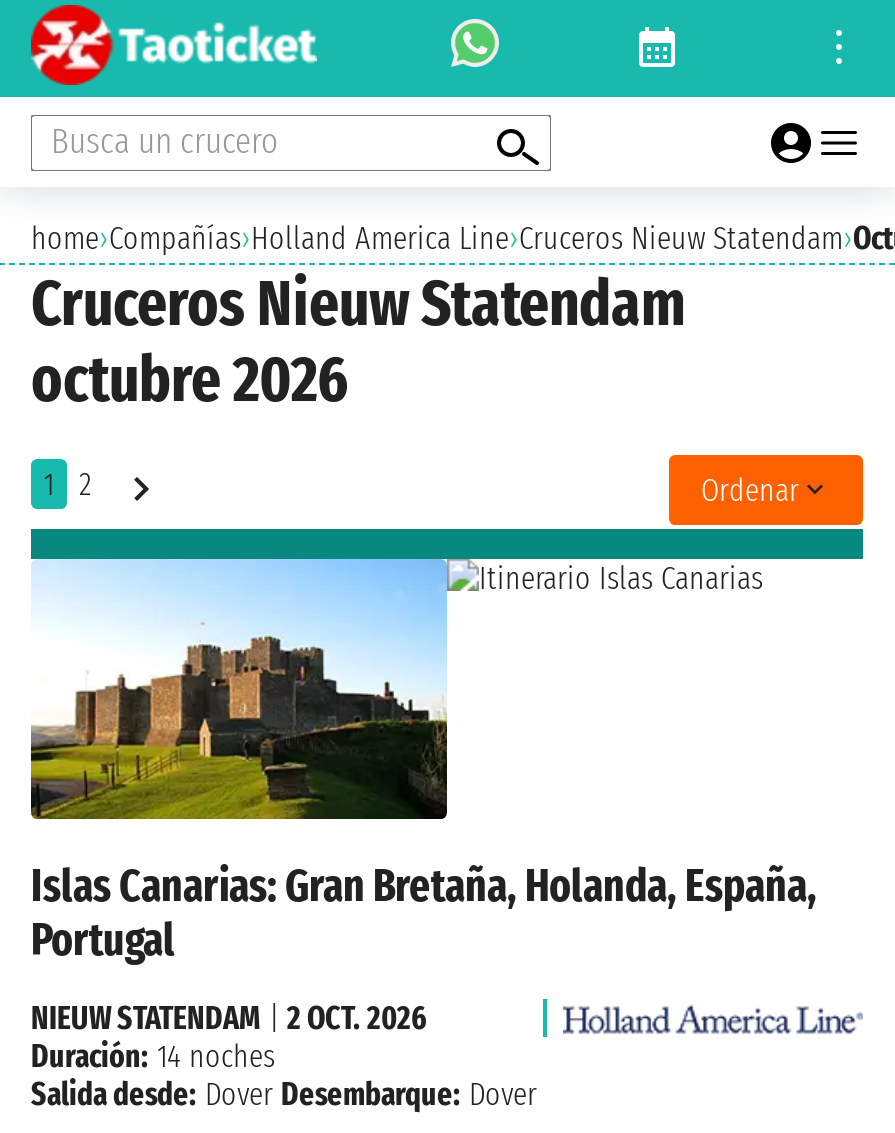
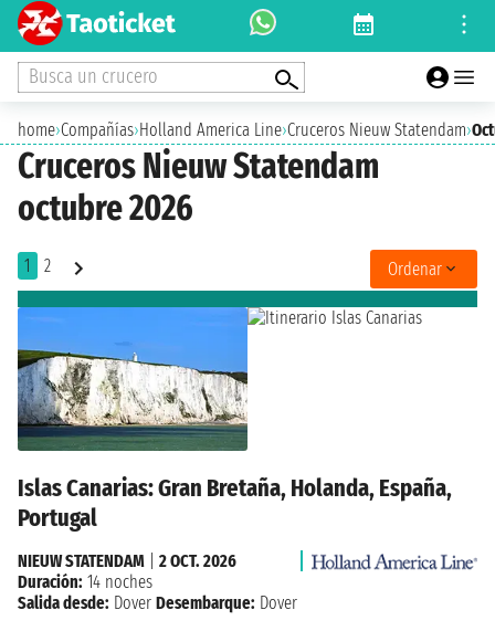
[29,557,449,819] [image] -> [17,306,249,452] [image]

